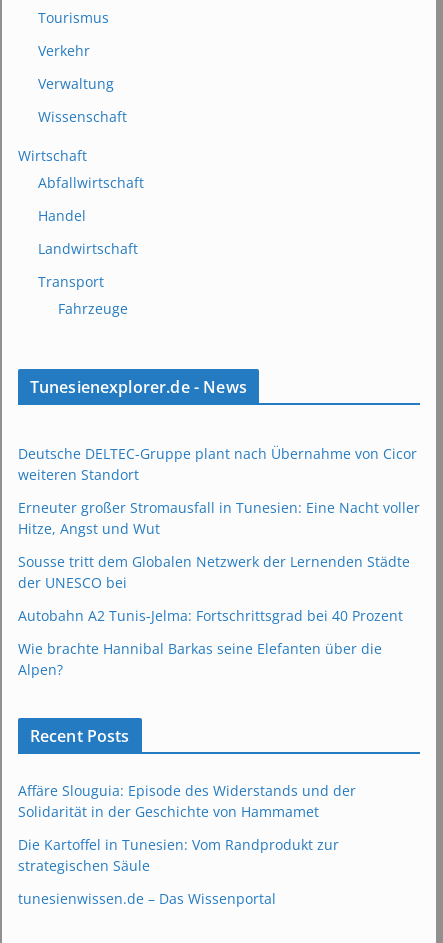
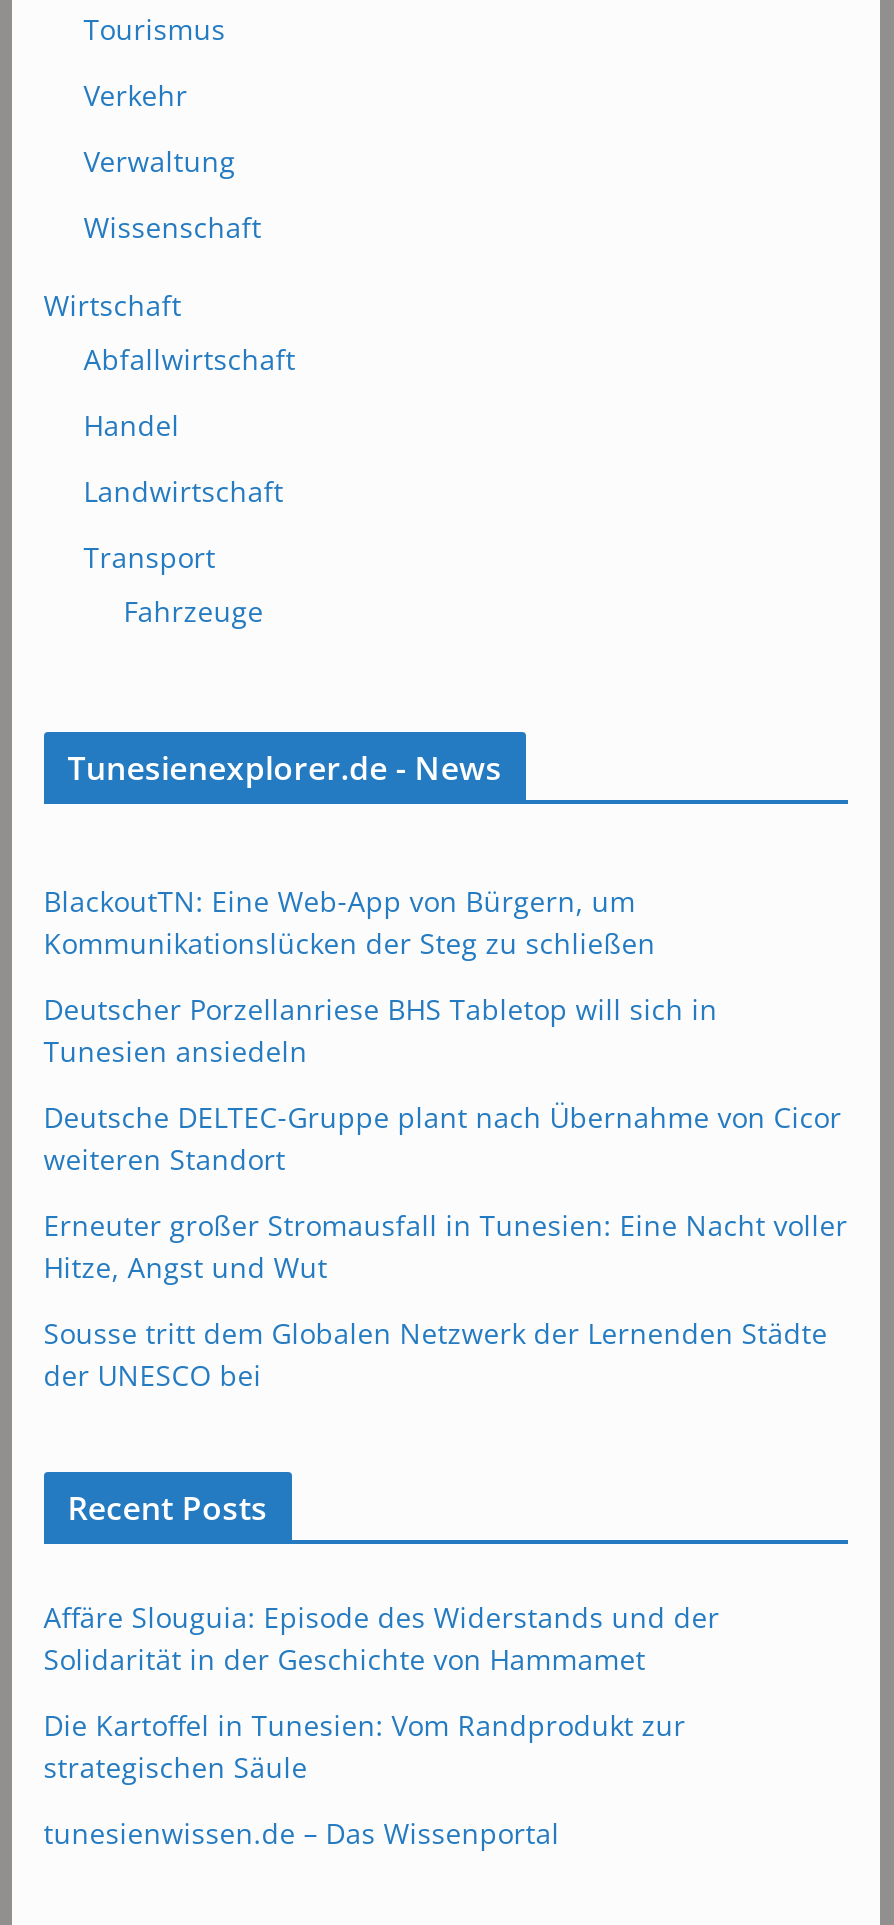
none -> [43,881,717,1069] BlackoutTN: Eine Web-App von Bürgern, um | Kommunikationslücken der Steg zu schließen | Deutscher Porzellanriese BHS Tabletop will sich in | Tunesien ansiedeln
moved [18,444,420,592] -> [43,1097,847,1393]: Deutsche DELTEC-Gruppe plant nach Übernahme von Cicor | weiteren Standort | Erneuter großer Stromausfall in Tunesien: Eine Nacht voller | Hitze, Angst und Wut | Sousse tritt dem Globalen Netzwerk der Lernenden Städte | der UNESCO bei
[18,606,403,679] Autobahn A2 Tunis-Jelma: Fortschrittsgrad bei 40 Prozent | Wie brachte Hannibal Barkas seine Elefanten über die | Alpen? -> none

